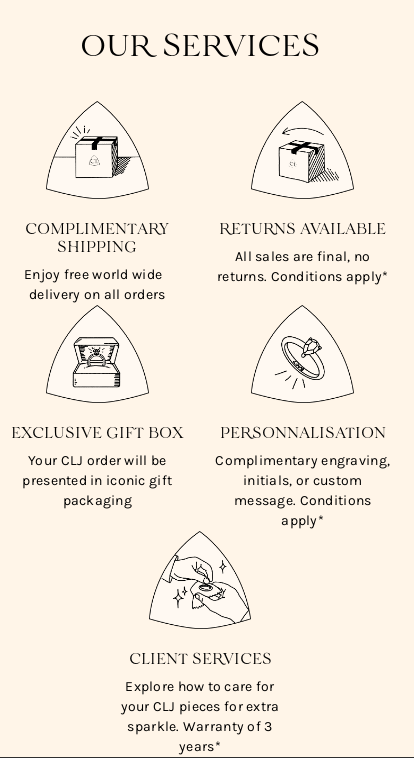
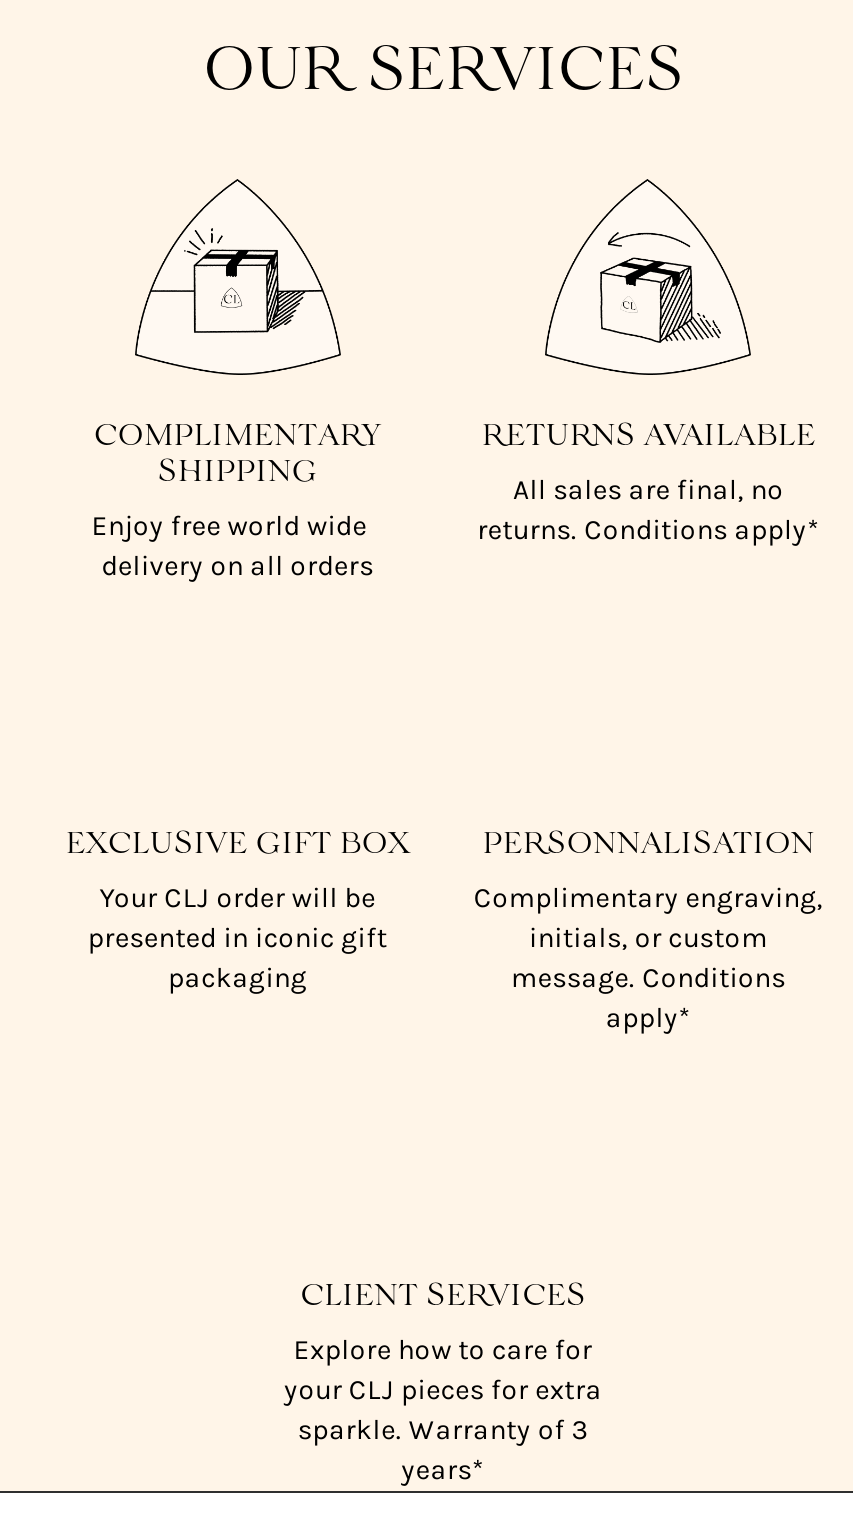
[45,305,150,404] [image] -> none
[250,304,355,404] [image] -> none
[148,530,252,630] [image] -> none

